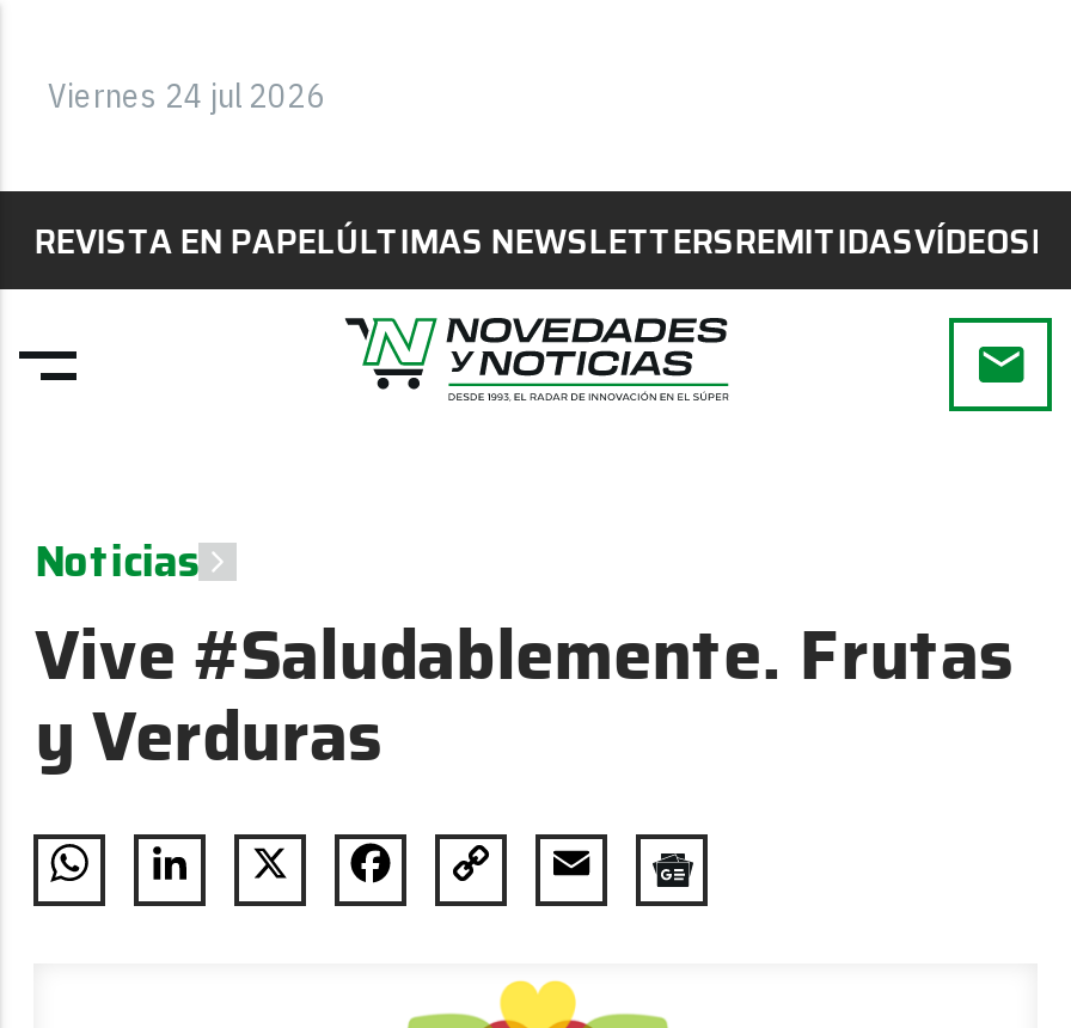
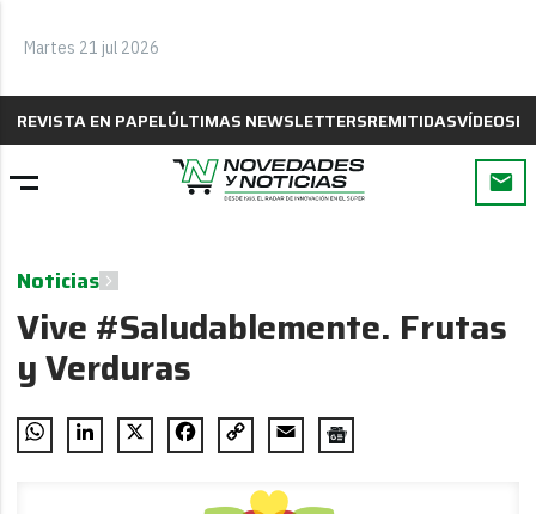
[48,74,325,117] Viernes 24 jul 2026 -> [24,37,159,59] Martes 21 jul 2026

